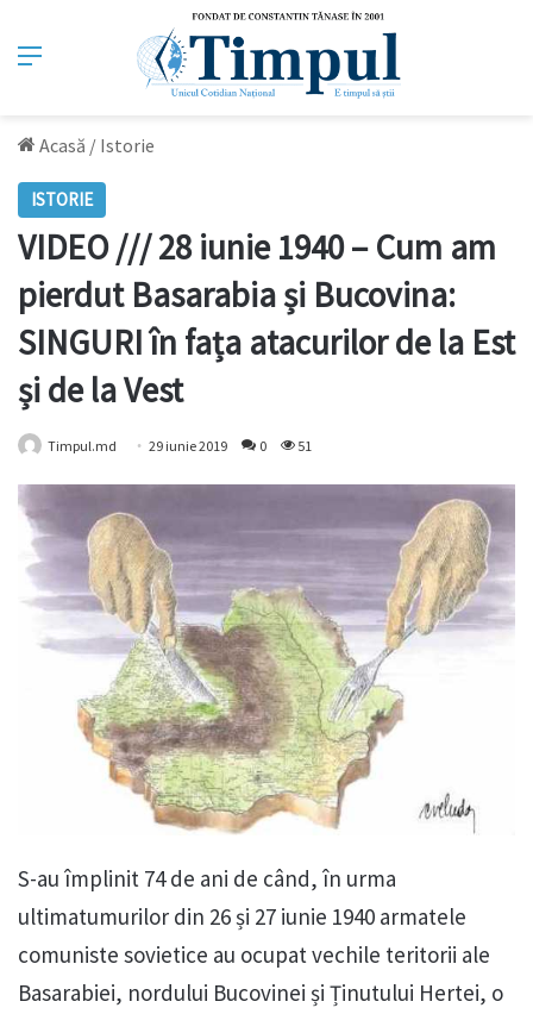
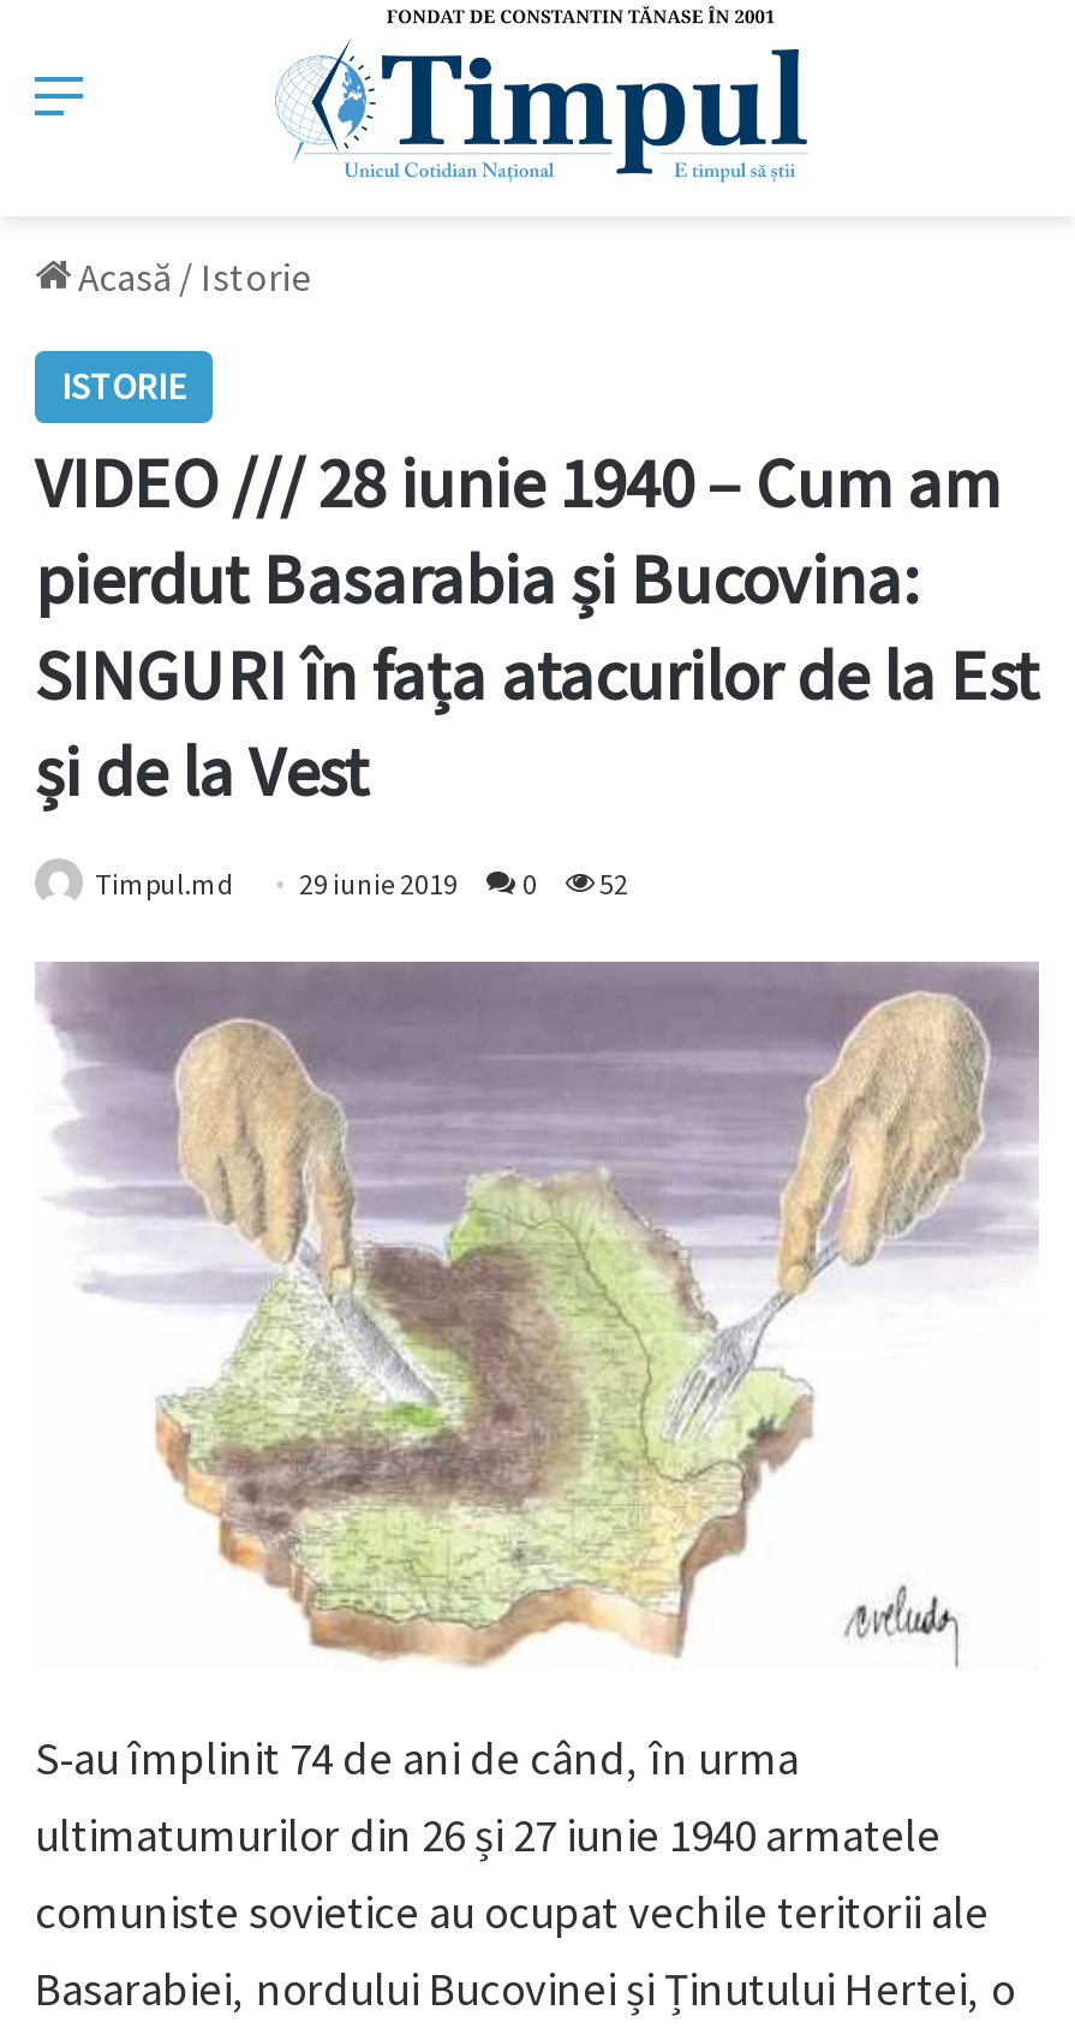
[48,437,312,455] Timpul.md 29 iunie 2019 0 51 -> [95,866,628,902] Timpul.md 29 iunie 2019 0 52

